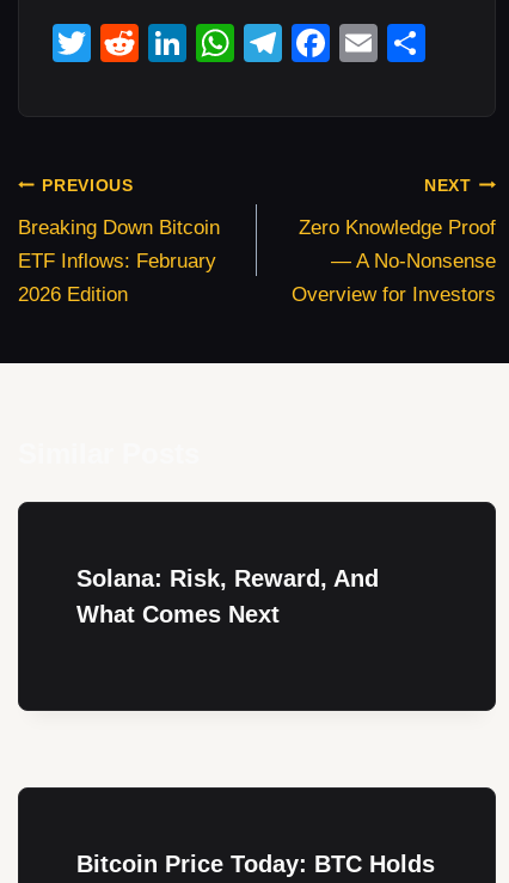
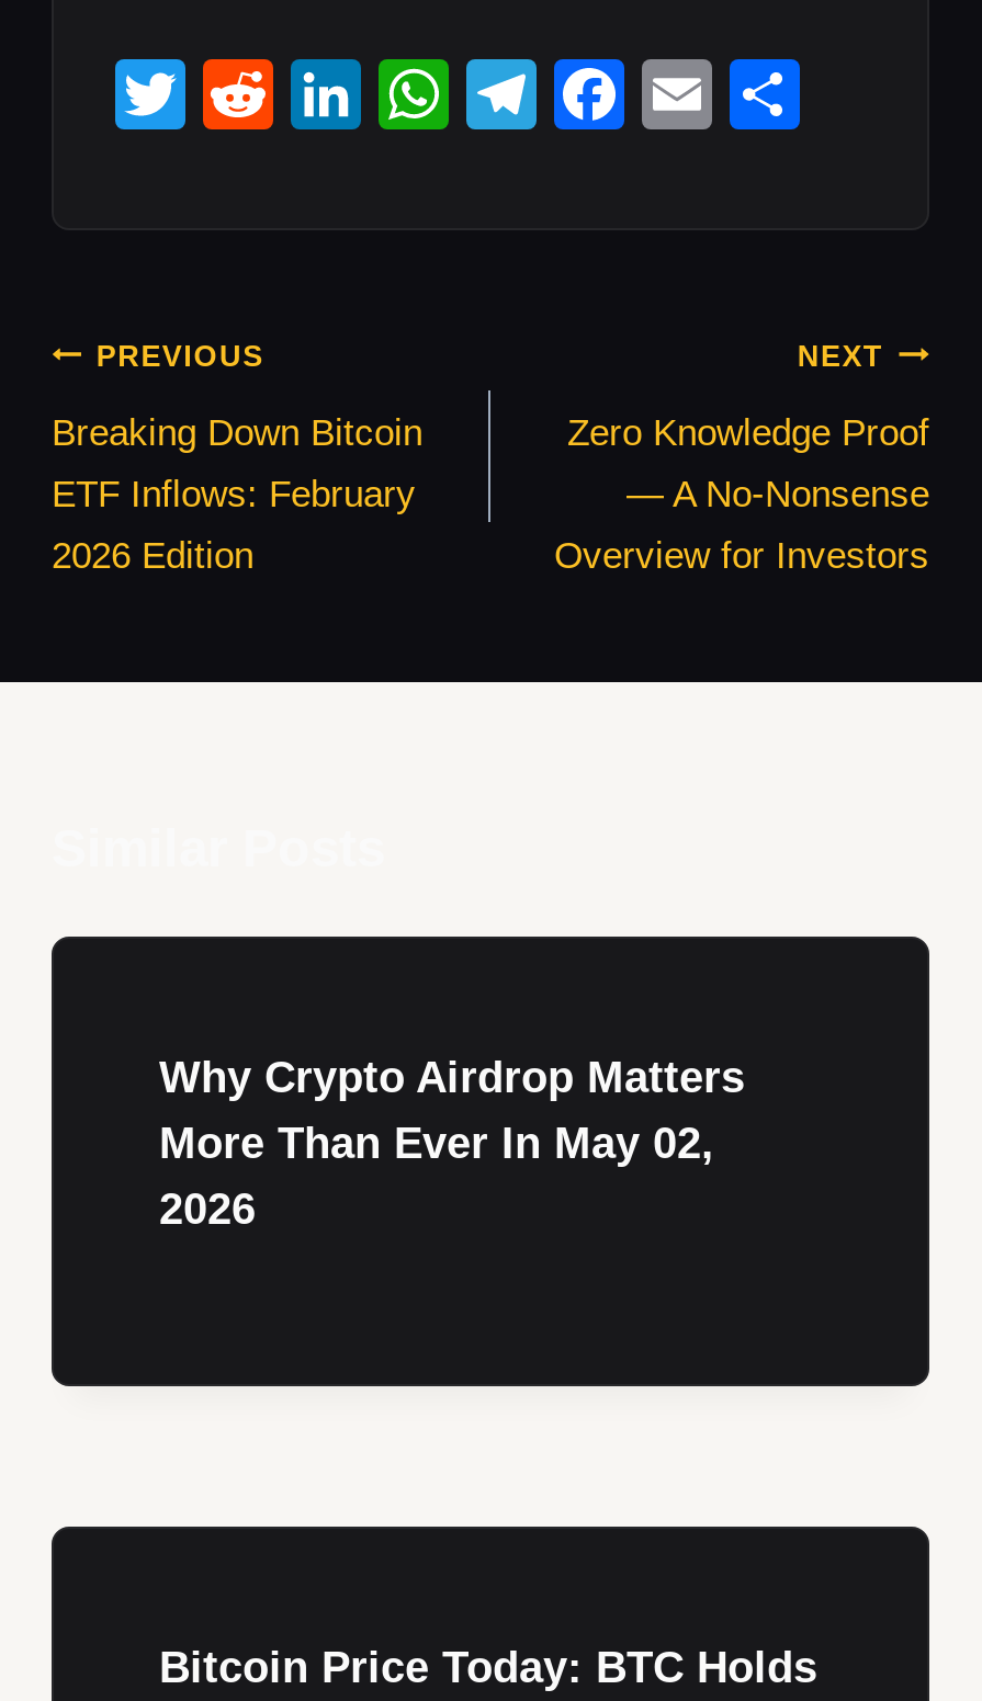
[76,566,379,628] Solana: Risk, Reward, And | What Comes Next -> [159,1054,745,1233] Why Crypto Airdrop Matters | More Than Ever In May 02, | 2026

